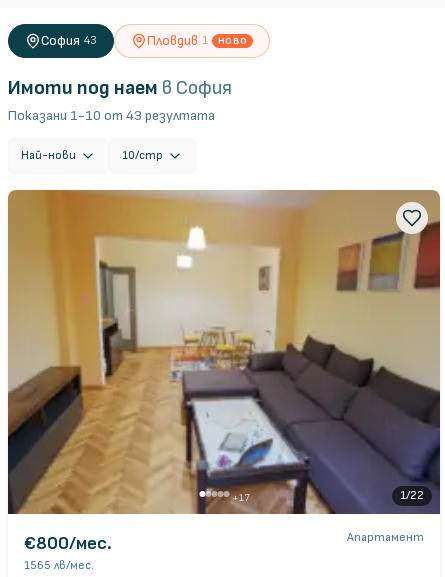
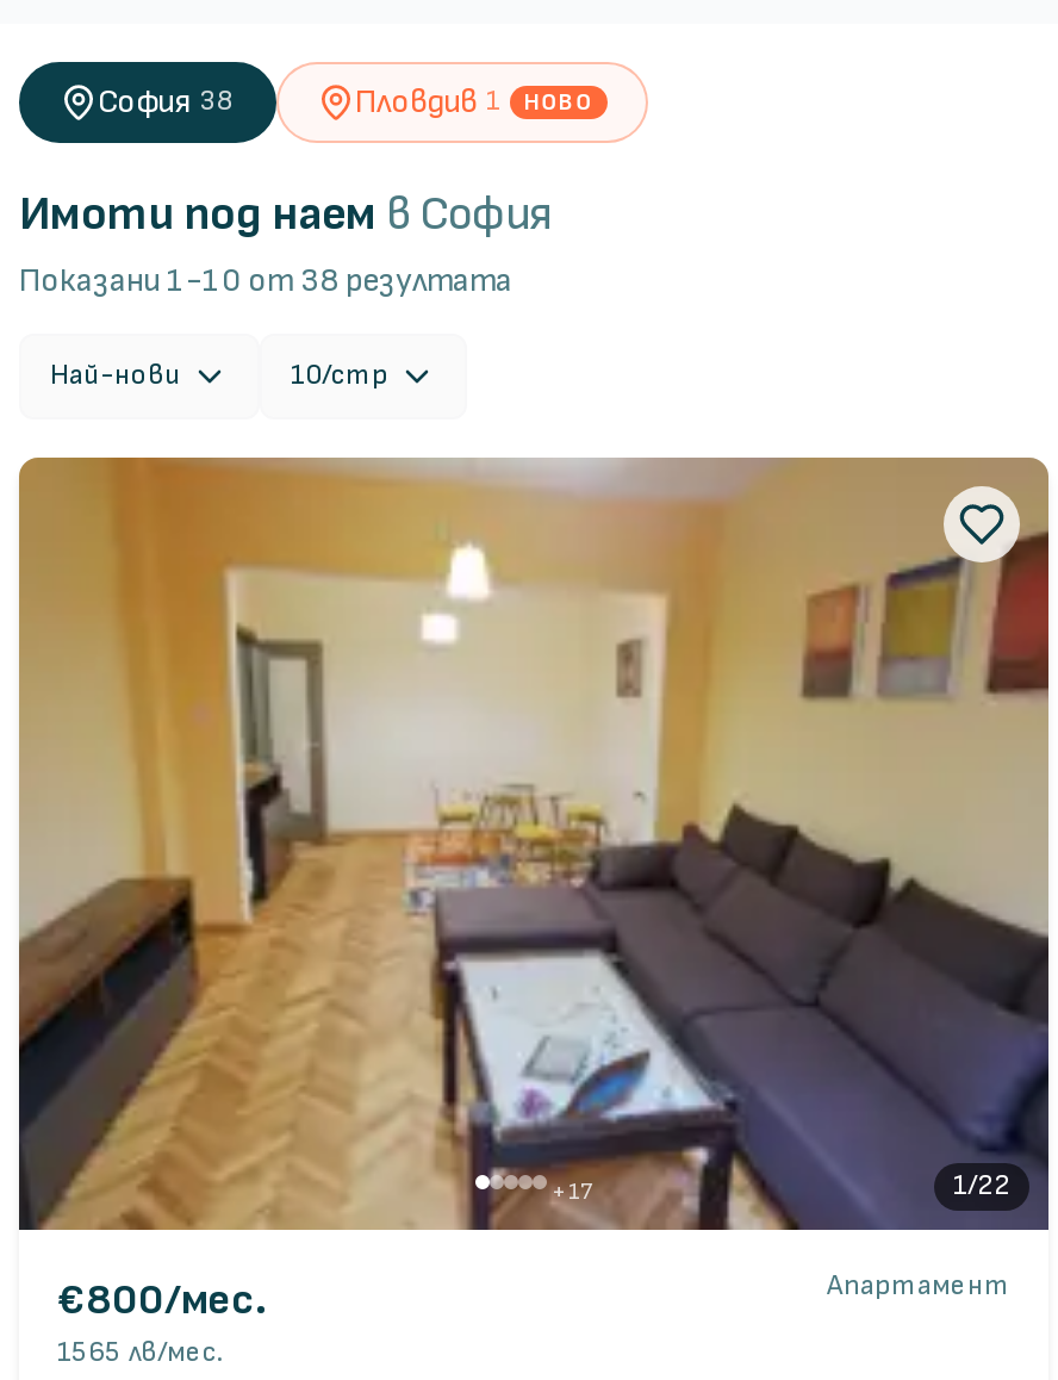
[41,32,97,49] София 43 -> [98,81,236,122] София 38
[8,107,215,124] Показани 1 -10 от 43 резултата -> [19,260,512,300] Показани 1 -10 от 38 резултата

